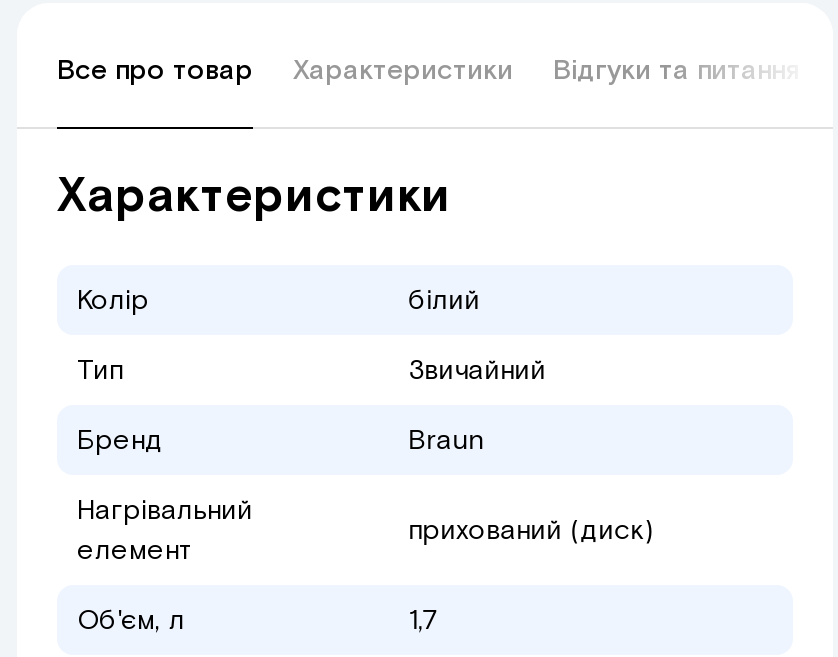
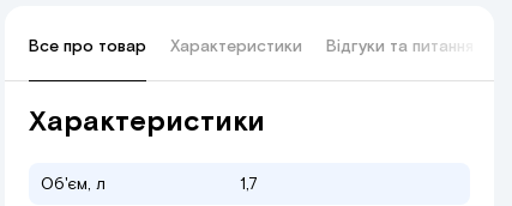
[77,282,546,568] Колір | білий | Тип | Звичайний | Бренд | Braun | Нагрівальний | елемент -> none
[408,512,654,548] прихований (диск) -> none

